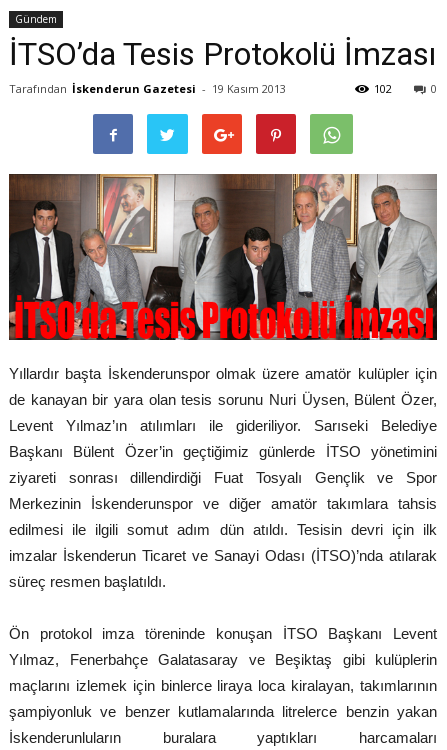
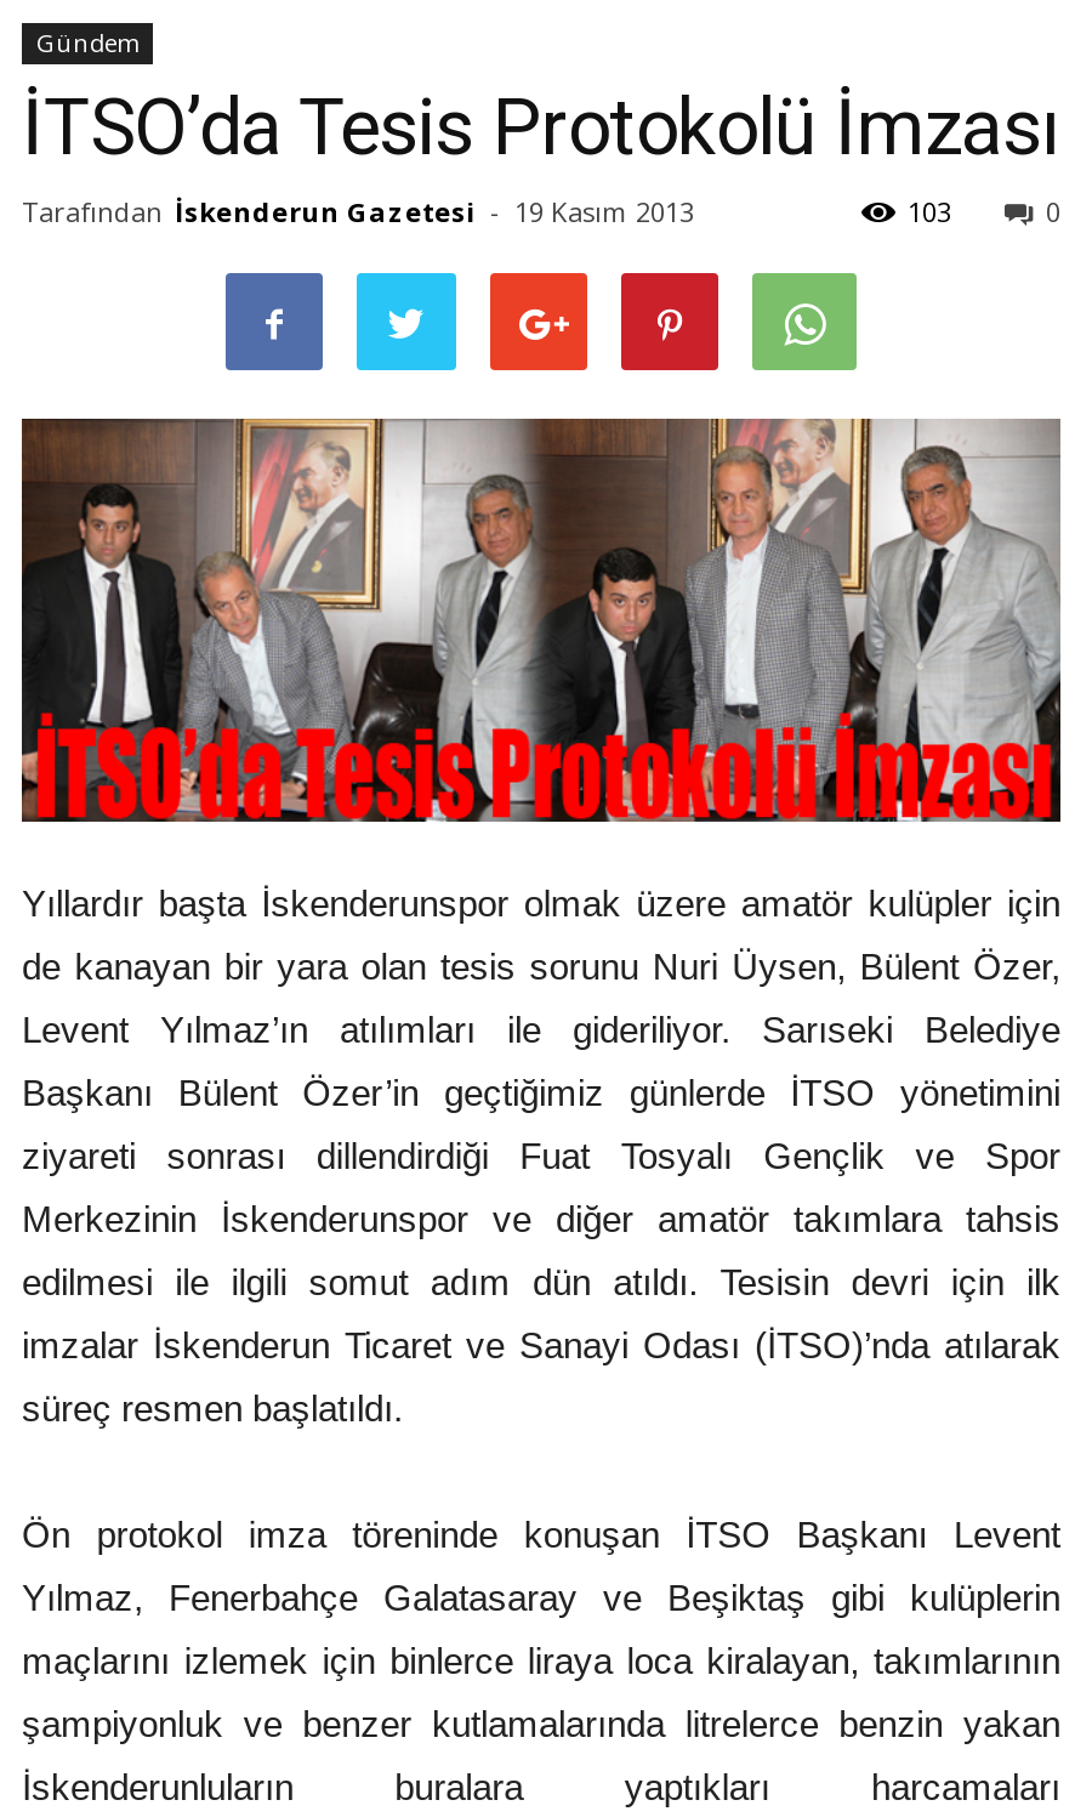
[374,81,392,96] 102 -> [908,193,951,230] 103

